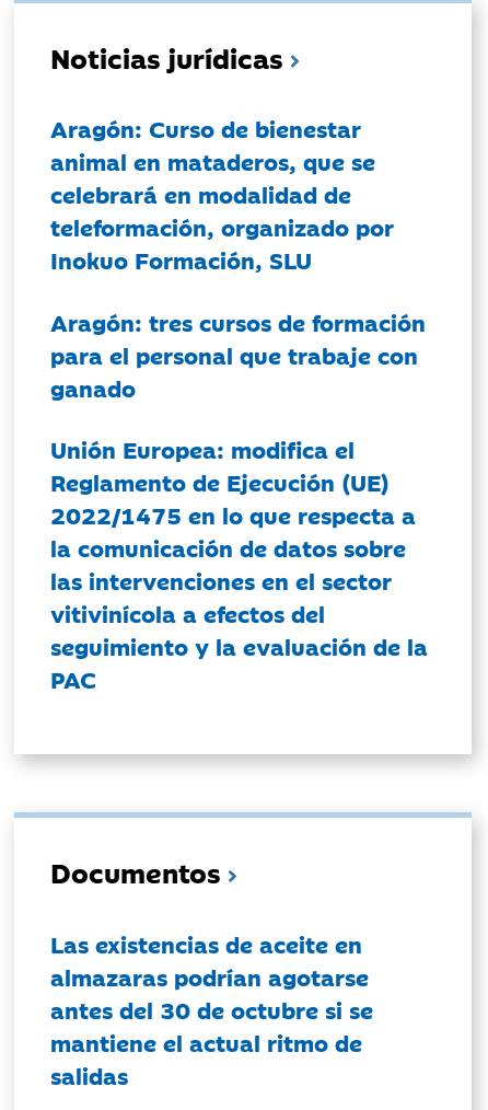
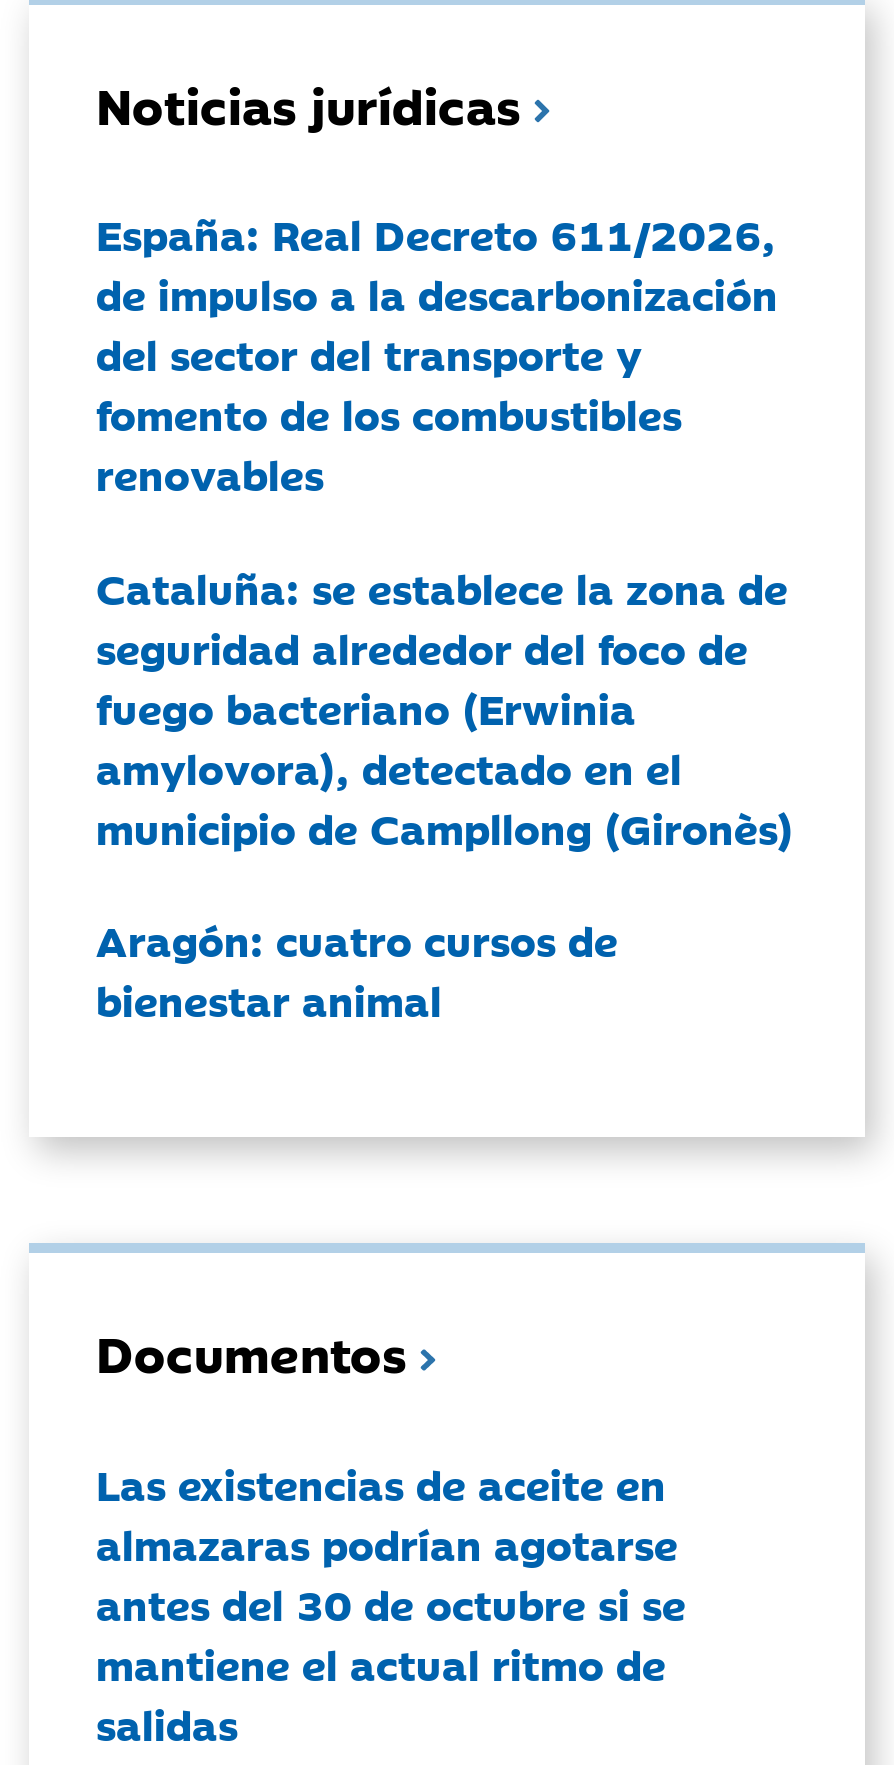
[51,112,394,276] Aragón: Curso de bienestar | animal en mataderos, que se | celebrará en modalidad de | teleformación, organizado por | Inokuo Formación, SLU -> [96,203,778,503] España: Real Decreto 611/2026, | de impulso a la descarbonización | del sector del transporte y | fomento de los combustibles | renovables
[51,305,426,404] Aragón: tres cursos de formación | para el personal que trabaje con | ganado -> [96,557,794,857] Cataluña: se establece la zona de | seguridad alrededor del foco de | fuego bacteriano (Erwinia | amylovora), detectado en el | municipio de Campllong (Gironès)
[51,433,428,696] Unión Europea: modifica el | Reglamento de Ejecución (UE) | 2022/1475 en lo que respecta a | la comunicación de datos sobre | las intervenciones en el sector | vitivinícola a efectos del | seguimiento y la evaluación de la | PAC -> [96,910,618,1030] Aragón: cuatro cursos de | bienestar animal

